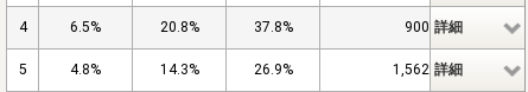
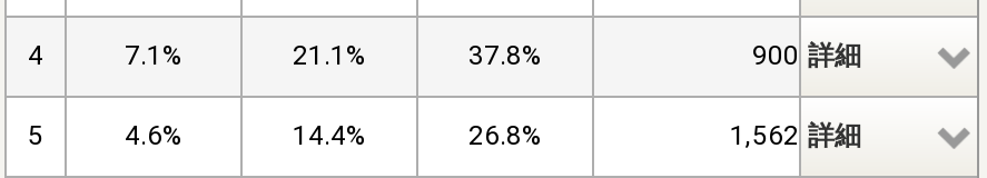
[70,19,101,35] 6.5% -> [125,40,182,71] 7.1%
[160,19,199,35] 20.8% -> [293,40,366,71] 21.1%
[70,61,101,78] 4.8% -> [125,120,182,151] 4.6%
[160,61,199,78] 14.3% -> [293,120,366,151] 14.4%
[253,61,292,78] 26.9% -> [468,120,542,151] 26.8%

